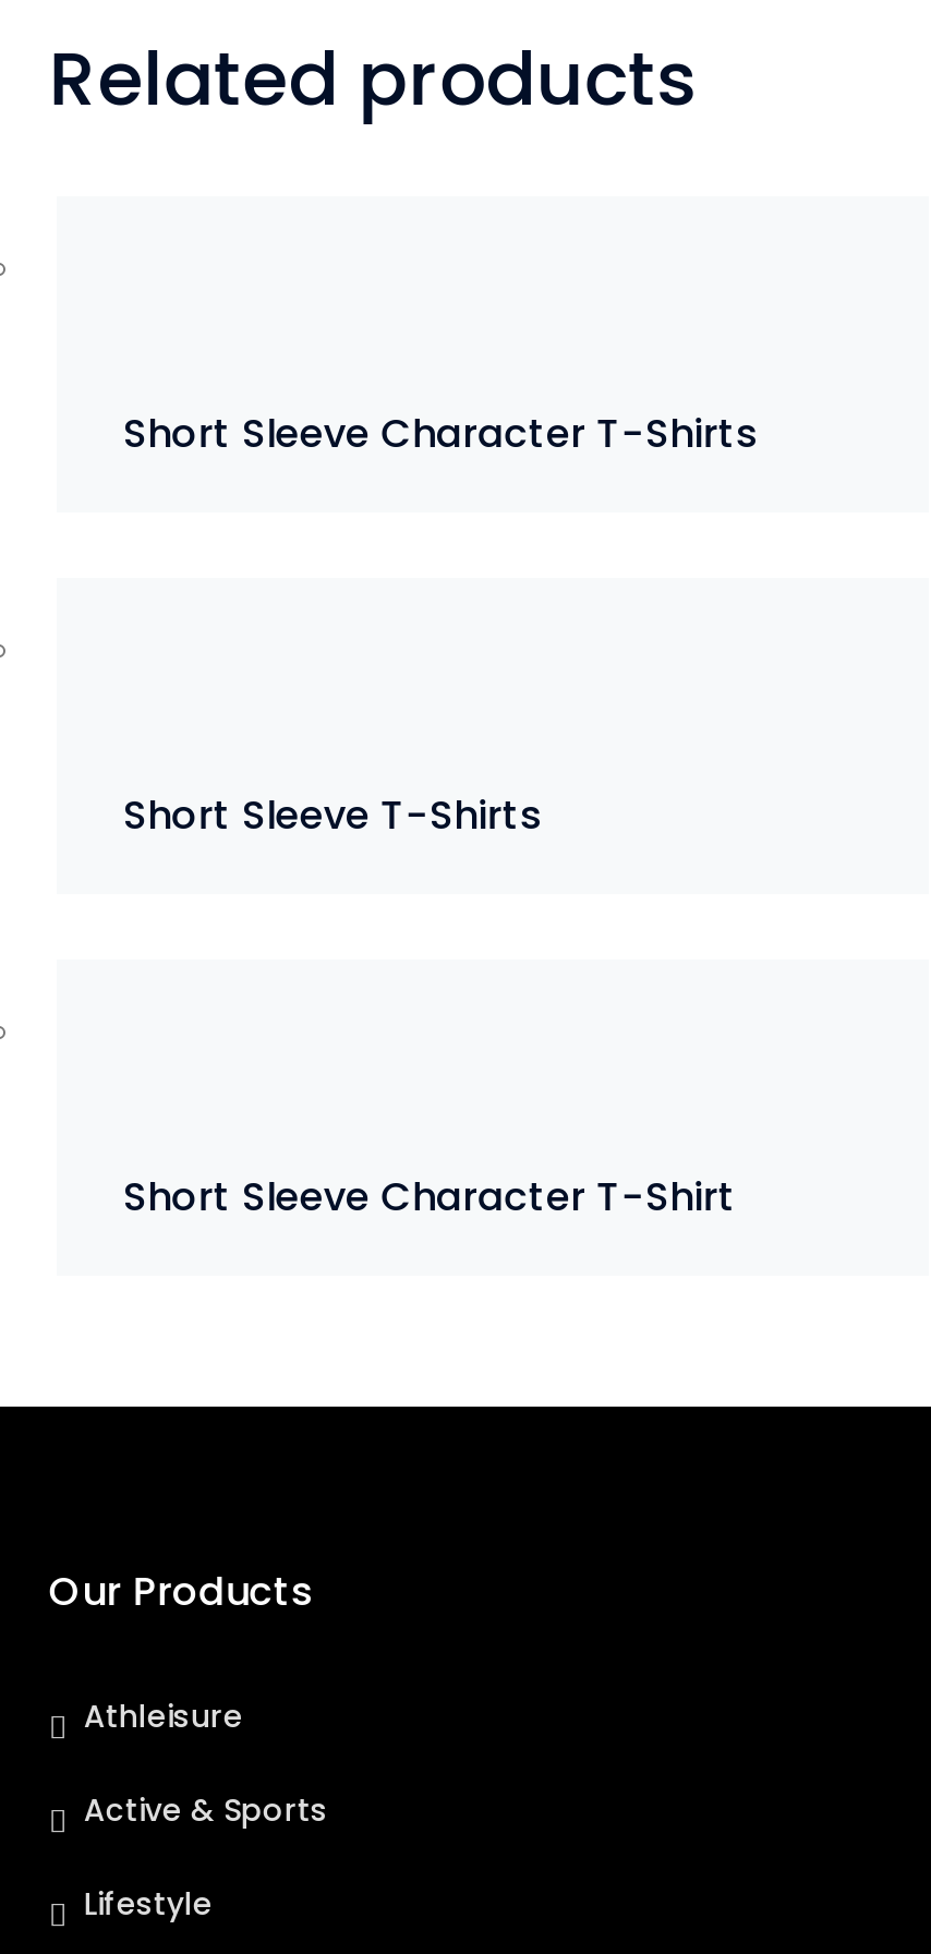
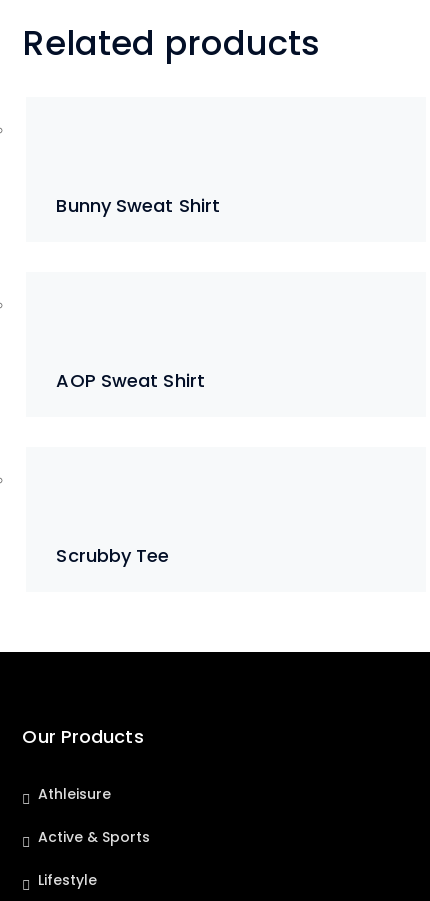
[123,407,758,461] Short Sleeve Character T-Shirts -> [56,193,220,218] Bunny Sweat Shirt
[123,788,542,843] Short Sleeve T-Shirts -> [56,368,205,393] AOP Sweat Shirt
[123,1170,736,1224] Short Sleeve Character T-Shirt -> [56,543,169,568] Scrubby Tee

